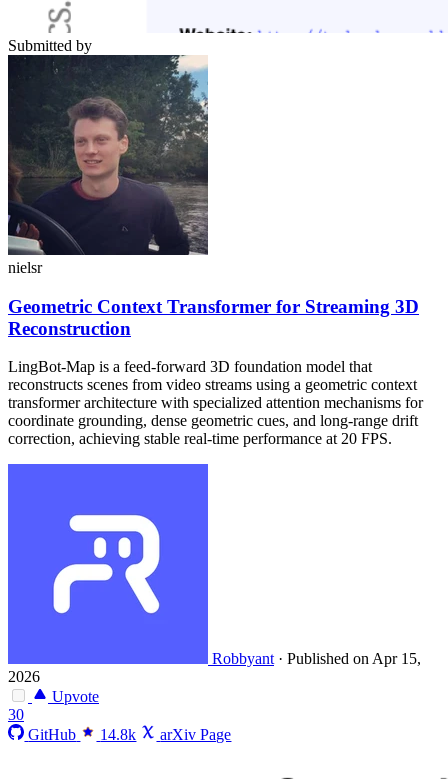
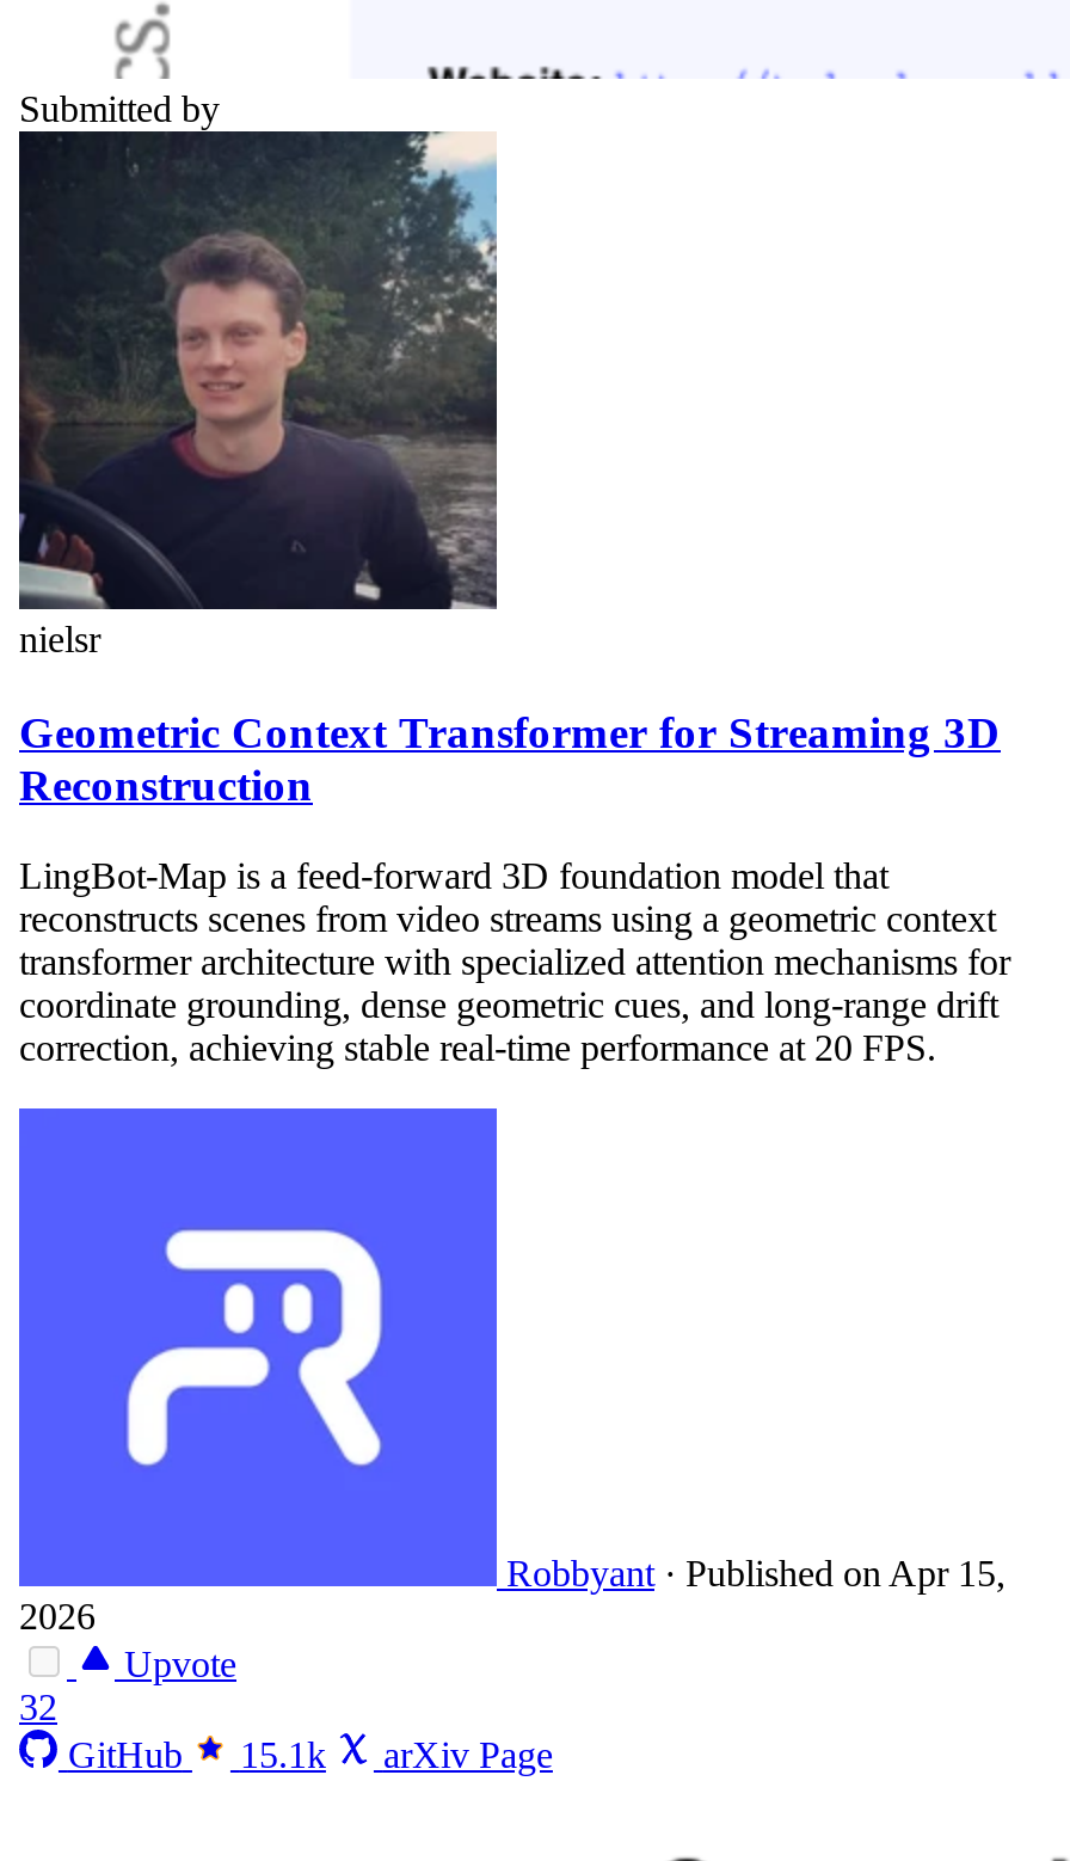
[8,706,24,723] 30 -> [19,1688,57,1728] 32
[28,726,231,743] GitHub 14.8k arXiv Page -> [68,1735,553,1776] GitHub 15.1k arXiv Page

